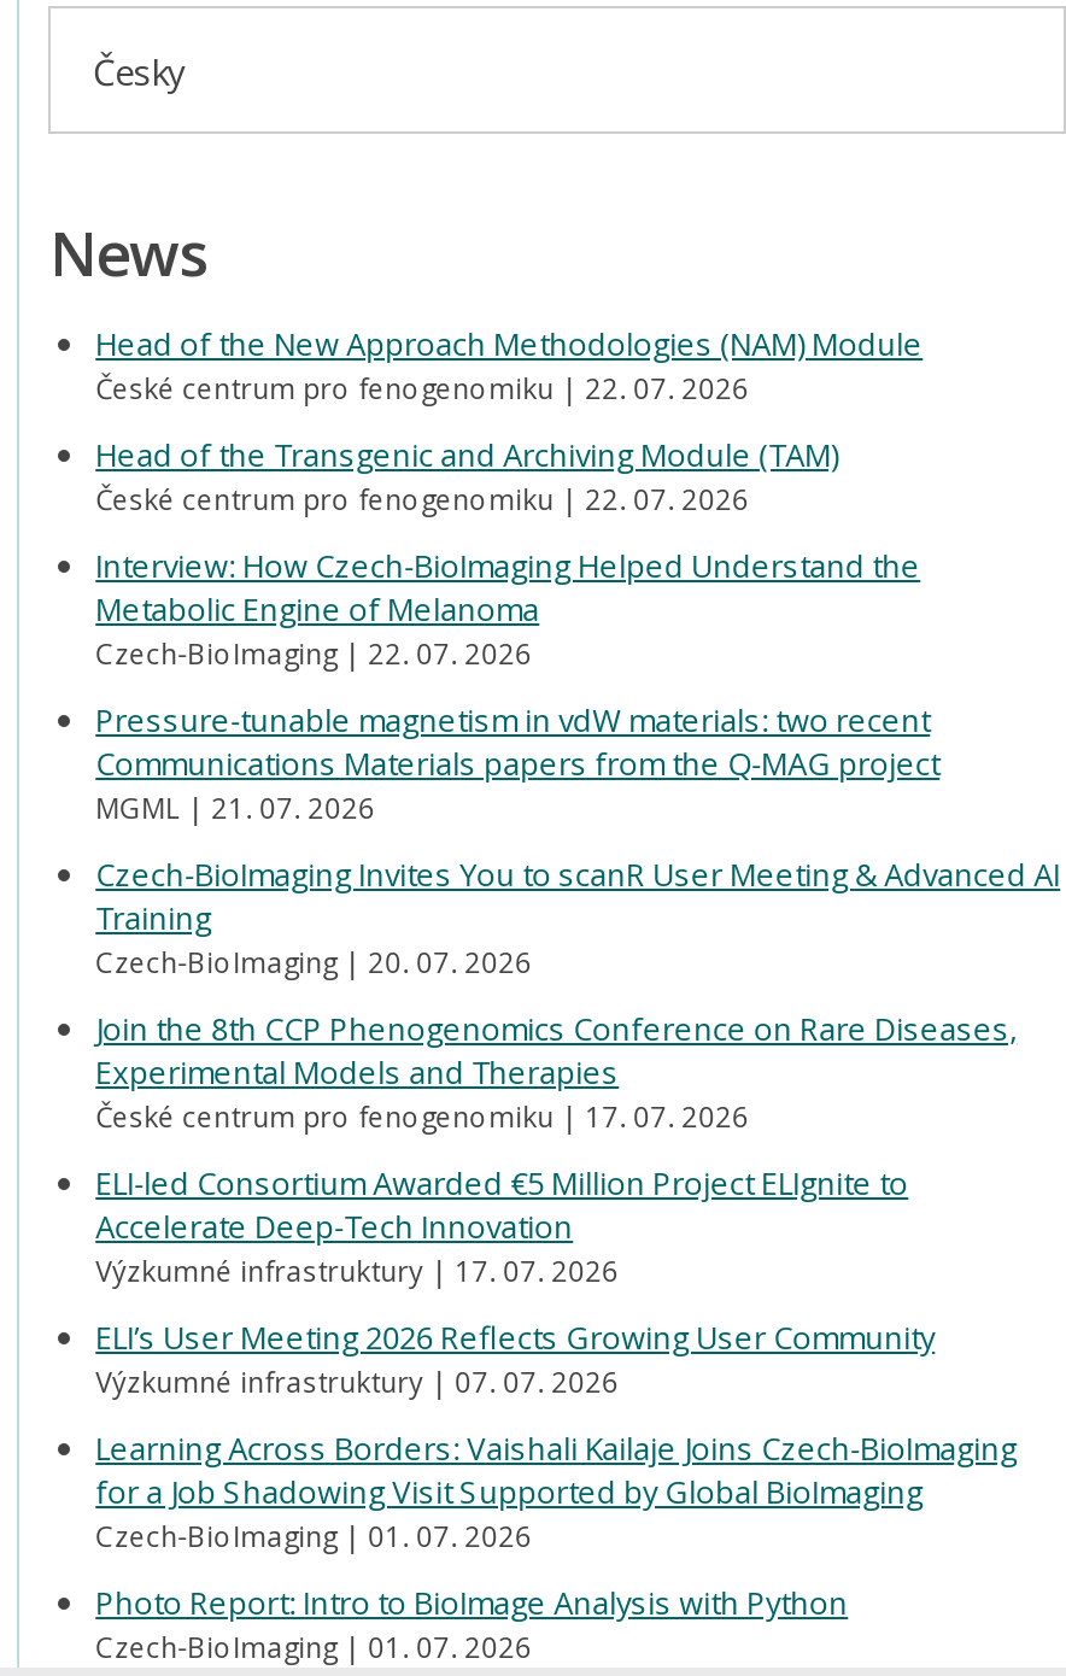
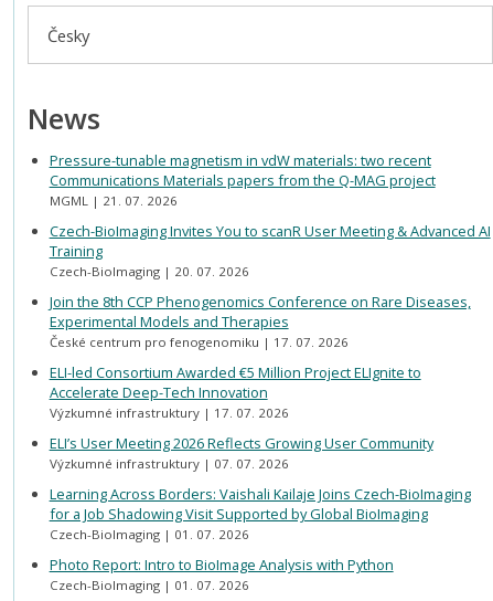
[96,322,923,672] Head of the New Approach Methodologies (NAM) Module | České centrum pro fenogenomiku | 22. 07. 2026 | Head of the Transgenic and Archiving Module (TAM) | České centrum pro fenogenomiku | 22. 07. 2026 | Interview: How Czech-BioImaging Helped Understand the | Metabolic Engine of Melanoma | Czech-BioImaging | 22. 07. 2026 -> none

